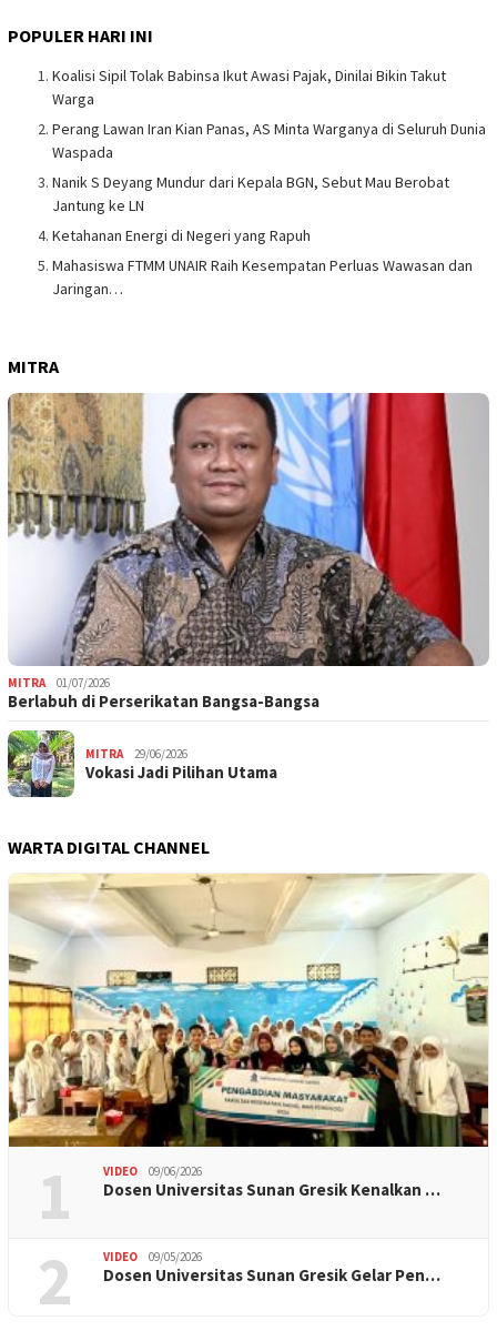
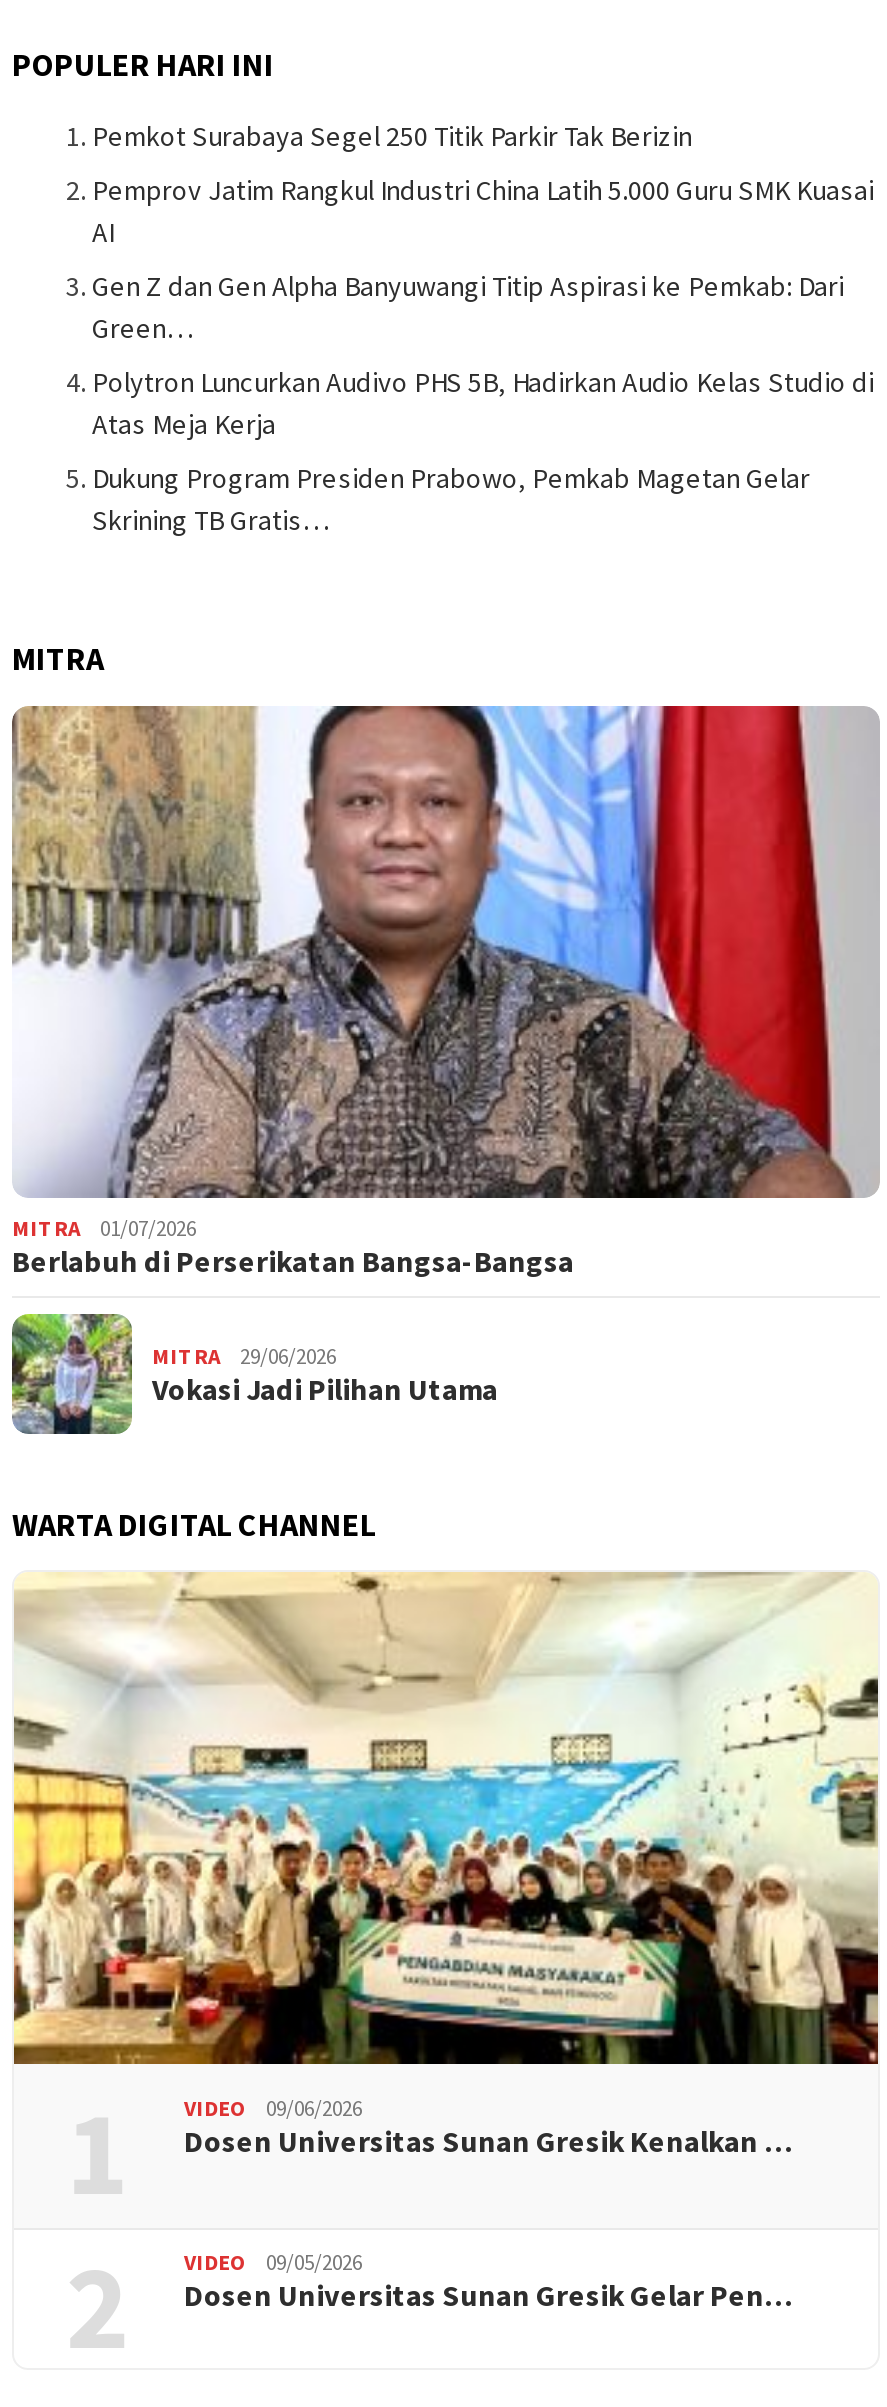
[52,66,446,109] Koalisi Sipil Tolak Babinsa Ikut Awasi Pajak, Dinilai Bikin Takut | Warga -> [92,118,692,154] Pemkot Surabaya Segel 250 Titik Parkir Tak Berizin
[52,119,486,162] Perang Lawan Iran Kian Panas, AS Minta Warganya di Seluruh Dunia | Waspada -> [92,172,874,250] Pemprov Jatim Rangkul Industri China Latih 5.000 Guru SMK Kuasai | AI
[52,172,449,216] Nanik S Deyang Mundur dari Kepala BGN, Sebut Mau Berobat | Jantung ke LN -> [92,268,844,346] Gen Z dan Gen Alpha Banyuwangi Titip Aspirasi ke Pemkab: Dari | Green…
[52,226,311,246] Ketahanan Energi di Negeri yang Rapuh -> [92,364,874,442] Polytron Luncurkan Audivo PHS 5B, Hadirkan Audio Kelas Studio di | Atas Meja Kerja
[52,256,473,299] Mahasiswa FTMM UNAIR Raih Kesempatan Perluas Wawasan dan | Jaringan… -> [92,460,810,538] Dukung Program Presiden Prabowo, Pemkab Magetan Gelar | Skrining TB Gratis…

